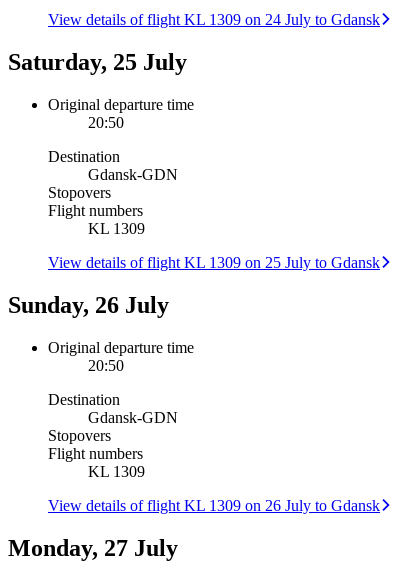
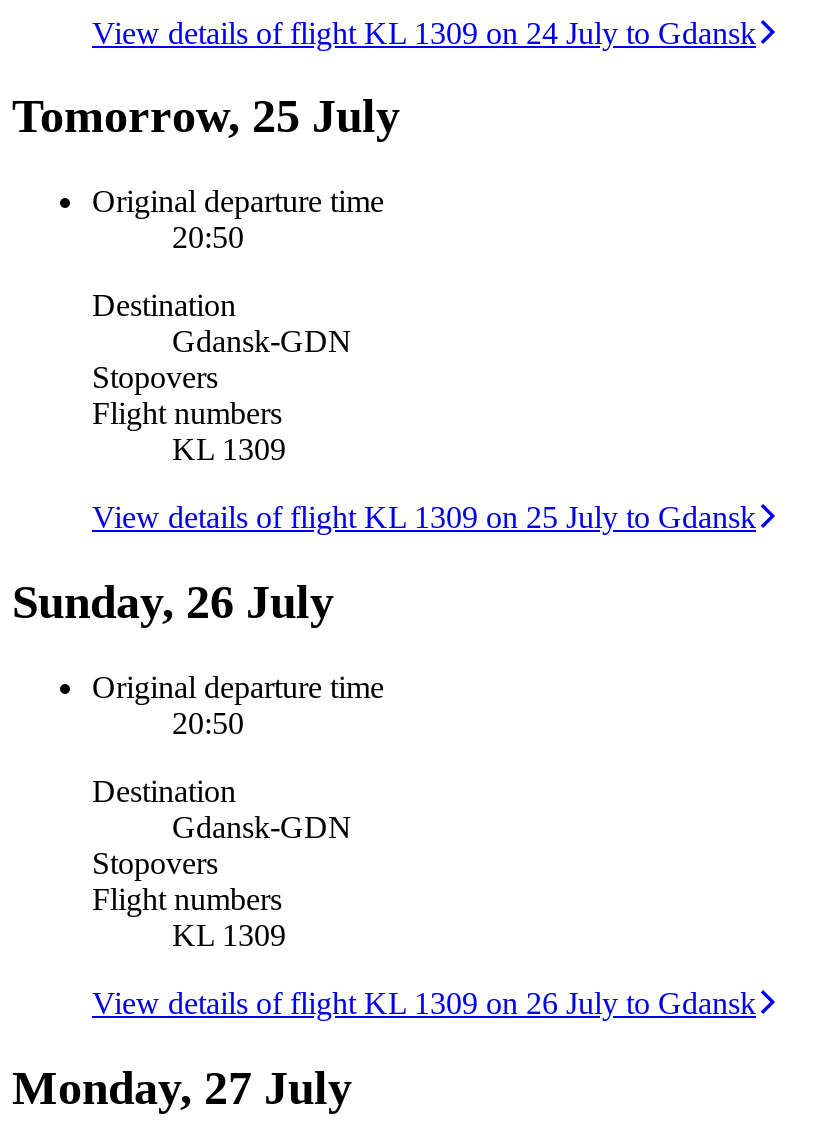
[8,49,187,75] Saturday, 25 July -> [12,91,400,143] Tomorrow, 25 July

